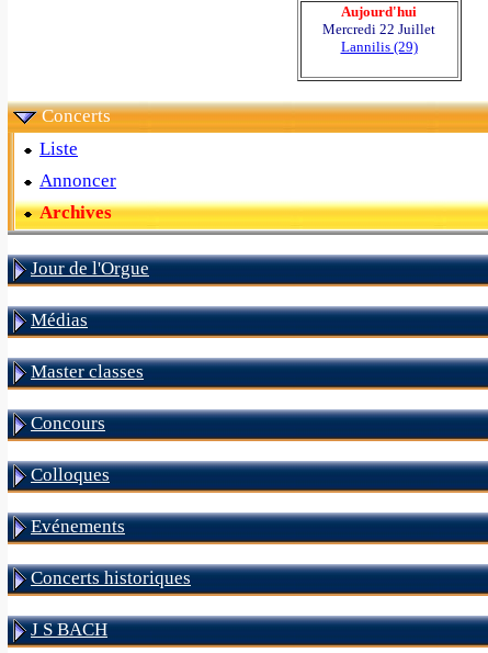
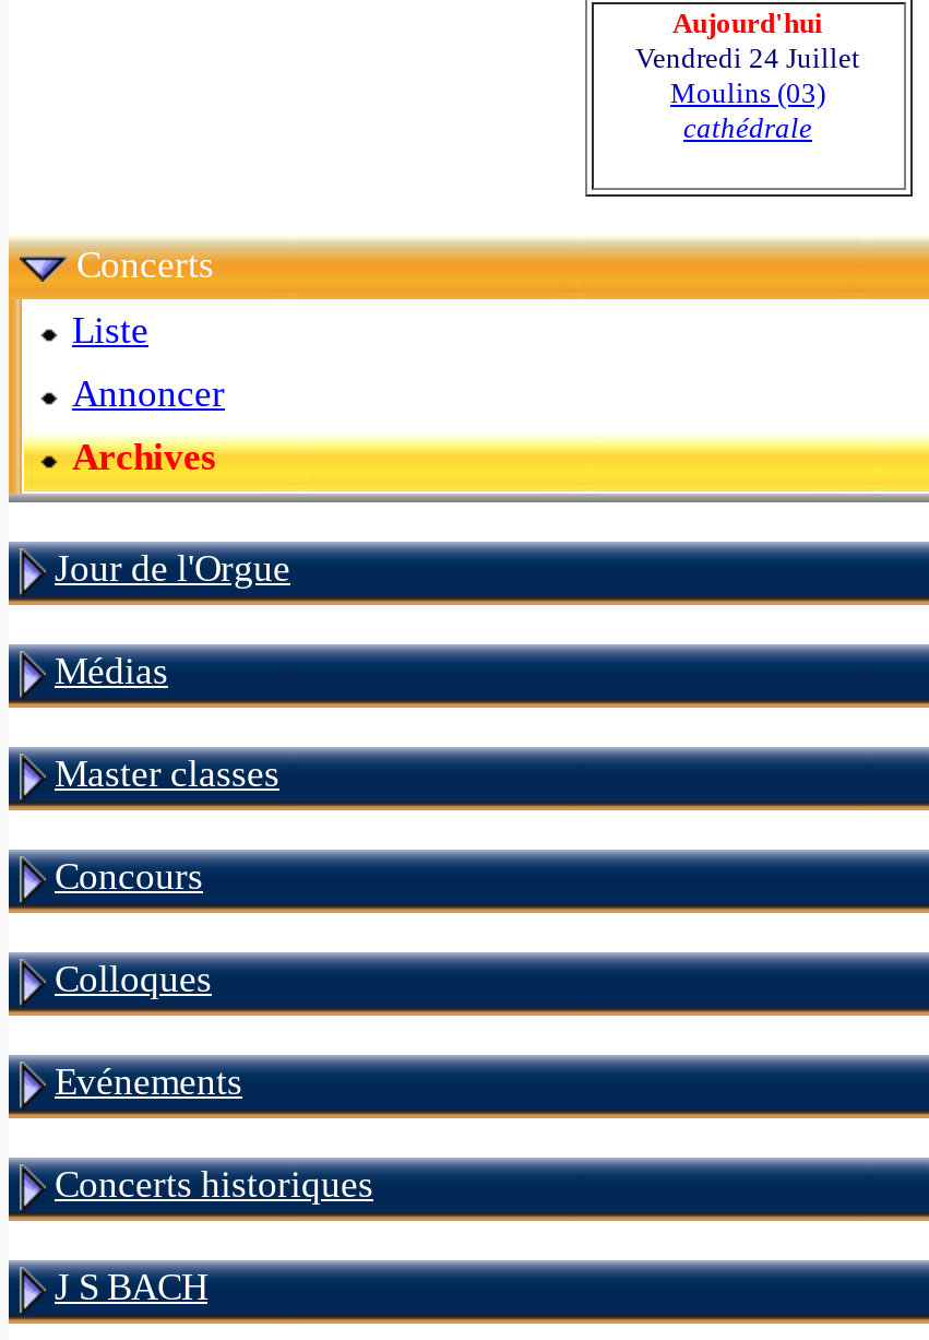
[322,21,435,55] Mercredi 22 Juillet | Lannilis (29) -> [635,41,860,144] Vendredi 24 Juillet | Moulins (03) | cathédrale

